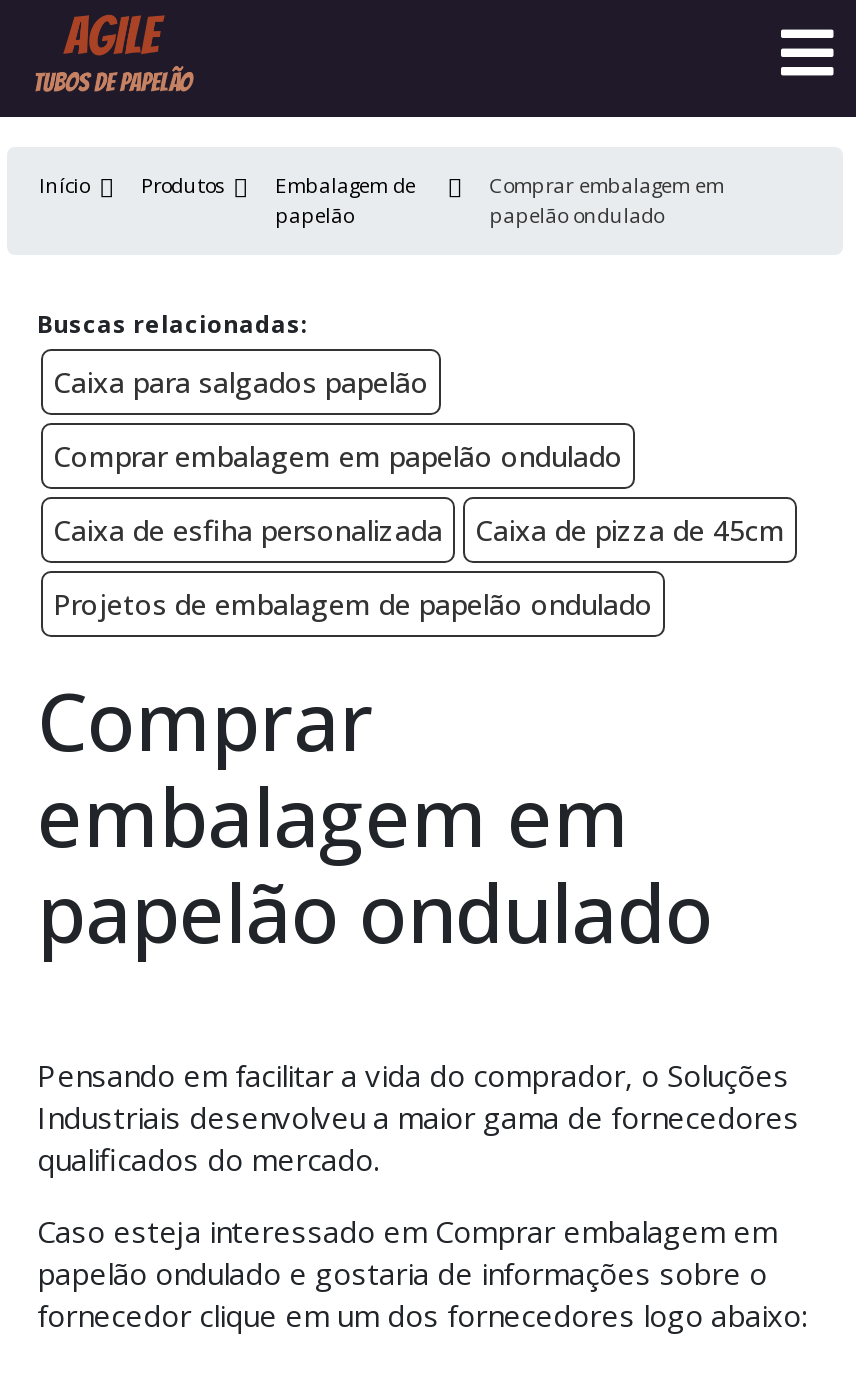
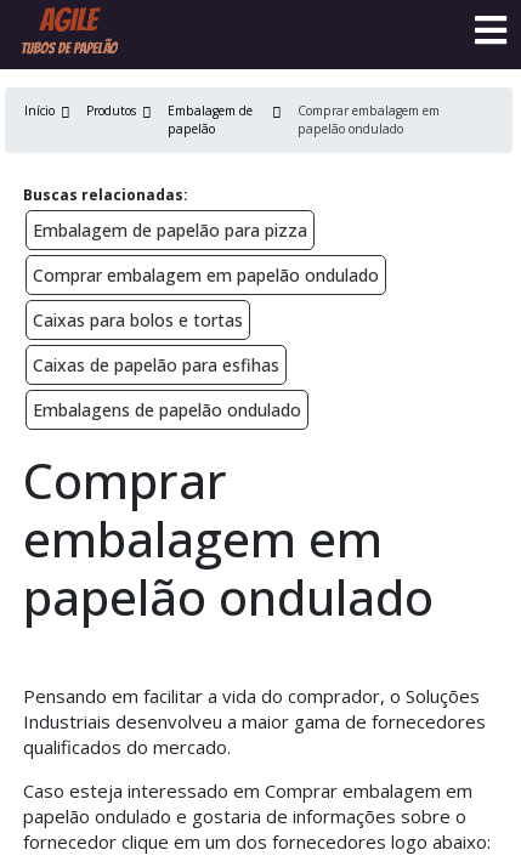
[53,364,429,402] Caixa para salgados papelão -> [33,219,307,242] Embalagem de papelão para pizza
[53,512,785,624] Caixa de esfiha personalizada | Caixa de pizza de 45cm | Projetos de embalagem de papelão ondulado -> [33,309,301,422] Caixas para bolos e tortas | Caixas de papelão para esfihas | Embalagens de papelão ondulado

